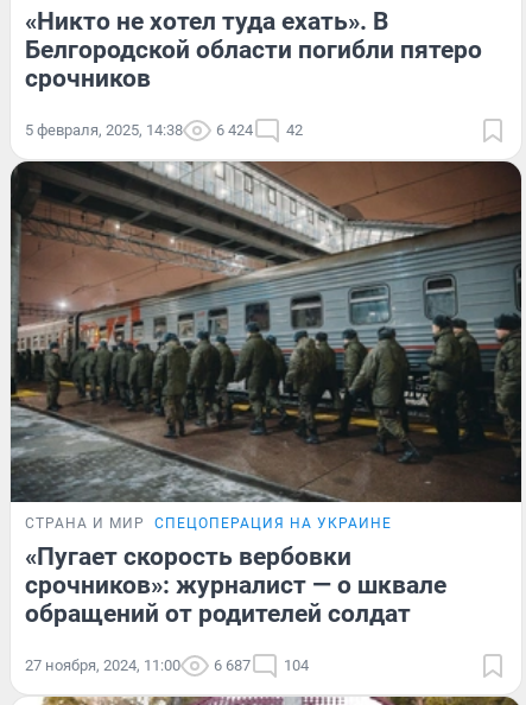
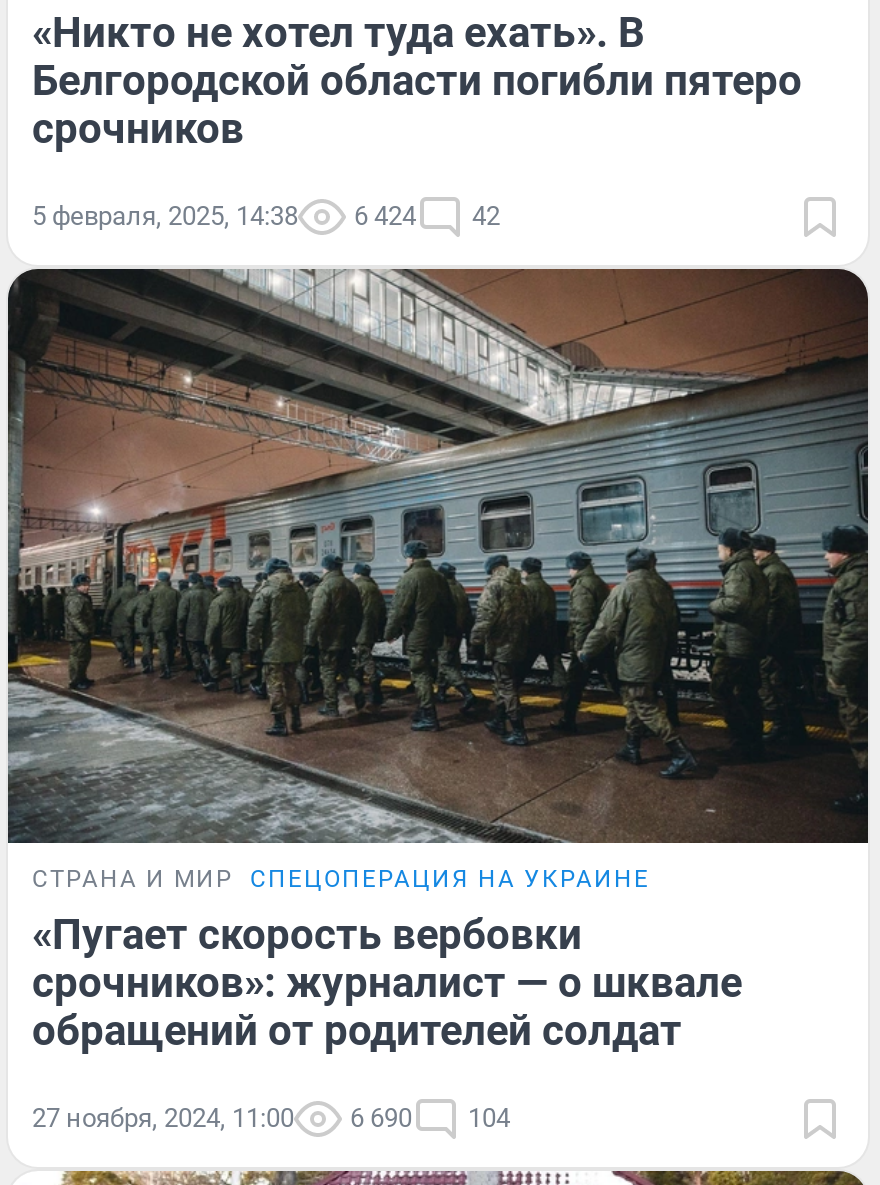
[25,656,309,674] 27 ноября, 2024, 11:00 6 687 104 -> [32,1102,510,1132] 27 ноября, 2024, 11:00 6 690 104

